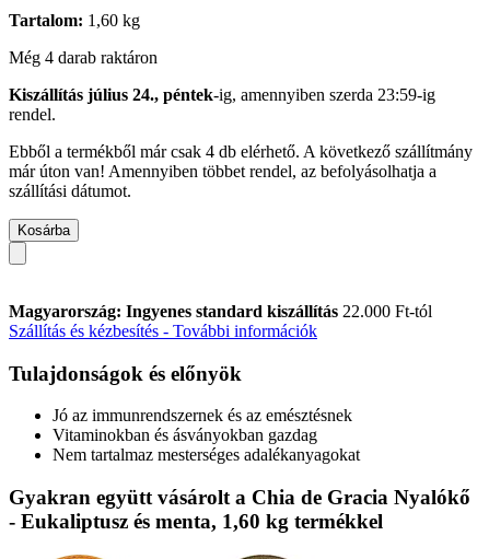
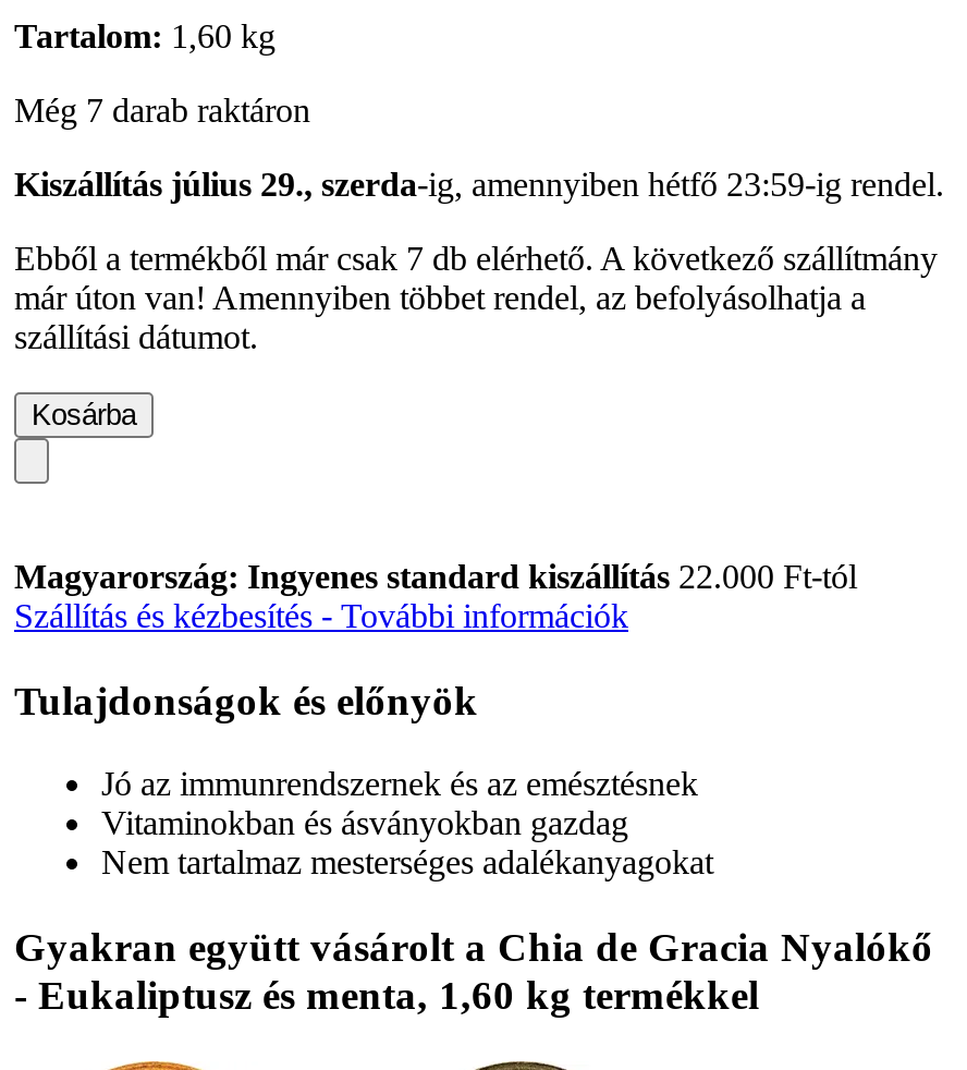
[9,48,158,67] Még 4 darab raktáron -> [14,91,310,128] Még 7 darab raktáron
[9,85,435,123] Kiszállítás július 24., péntek-ig, amennyiben szerda 23:59-ig | rendel. -> [14,165,944,202] Kiszállítás július 29., szerda-ig, amennyiben hétfő 23:59-ig rendel.
[9,142,473,161] Ebből a termékből már csak 4 db elérhető. A következő szállítmány -> [14,239,938,276] Ebből a termékből már csak 7 db elérhető. A következő szállítmány

